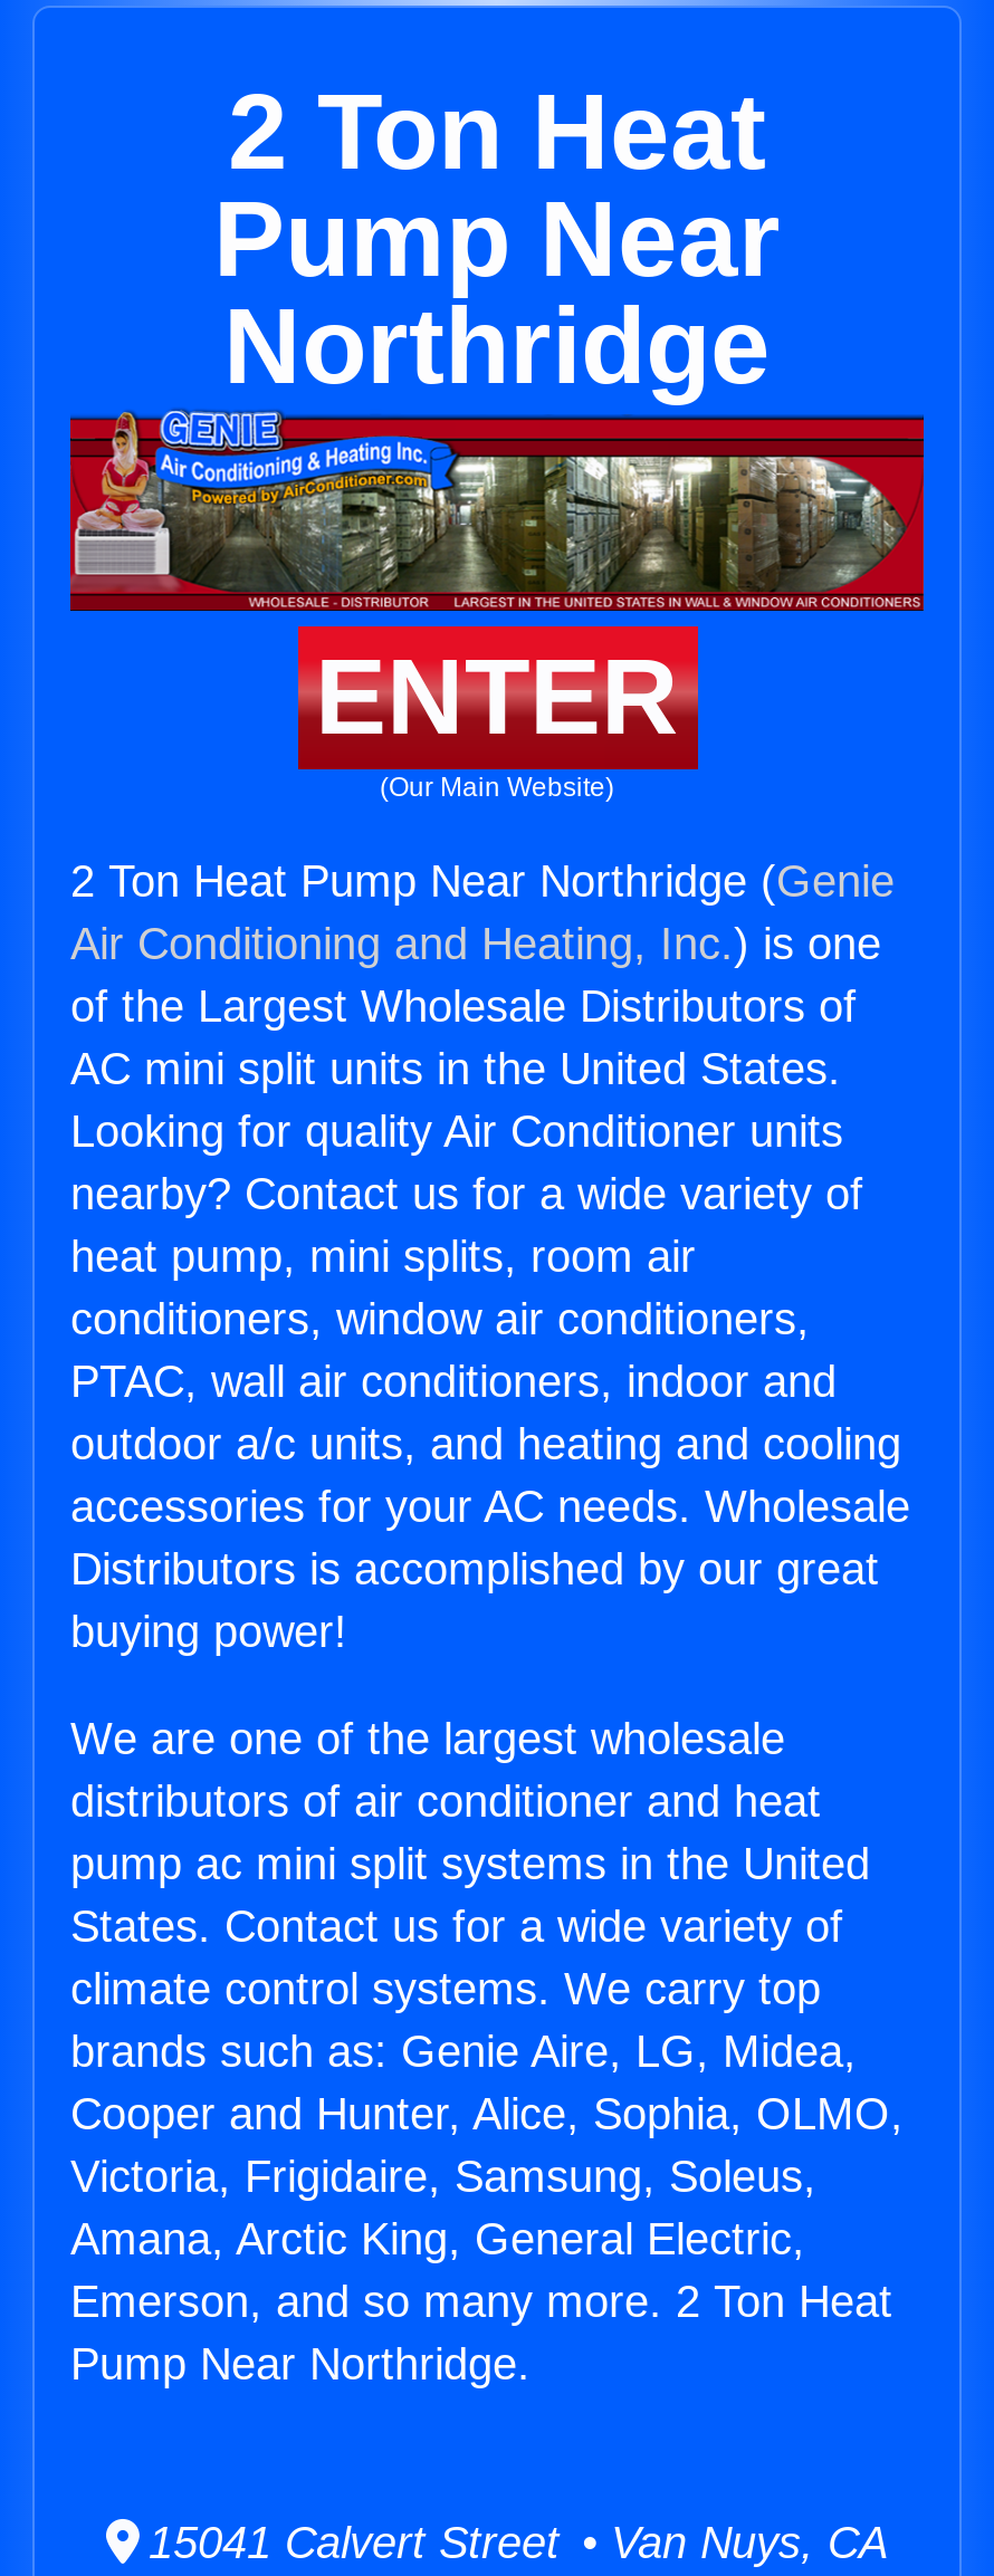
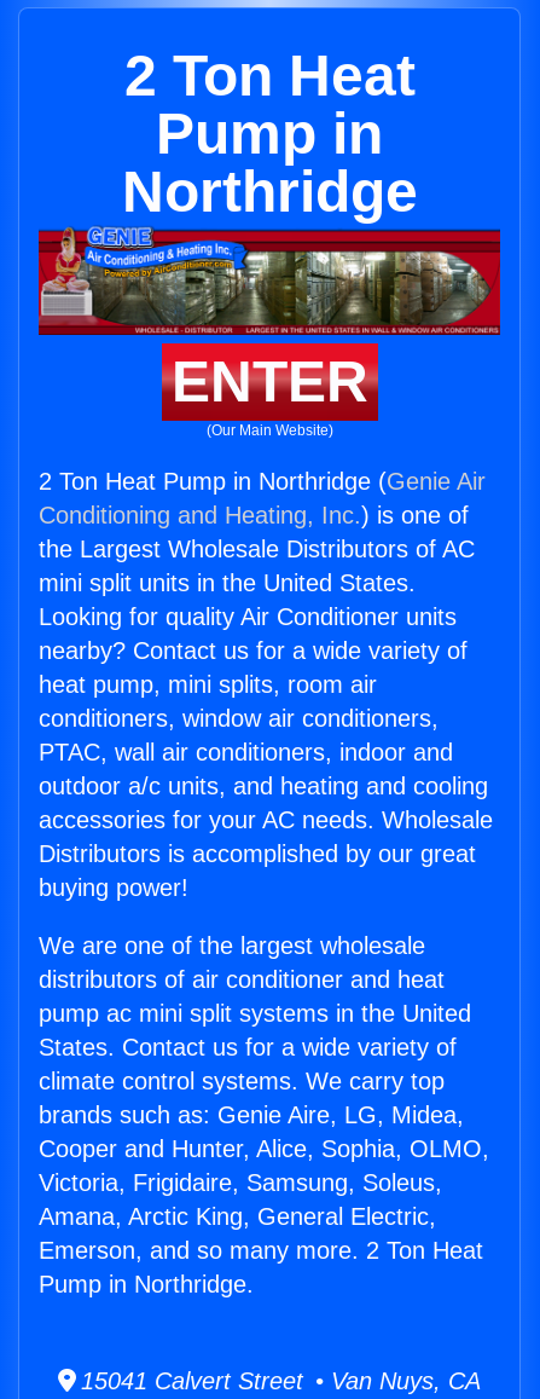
[213,180,781,298] Pump Near -> [156,102,383,166] Pump in
[70,857,895,1093] 2 Ton Heat Pump Near Northridge (Genie | Air Conditioning and Heating, Inc.) is one | of the Largest Wholesale Distributors of | AC mini split units in the United States. -> [39,468,486,596] 2 Ton Heat Pump in Northridge (Genie Air | Conditioning and Heating, Inc.) is one of | the Largest Wholesale Distributors of AC | mini split units in the United States.
[70,2340,531,2389] Pump Near Northridge. -> [39,1271,254,1298] Pump in Northridge.

